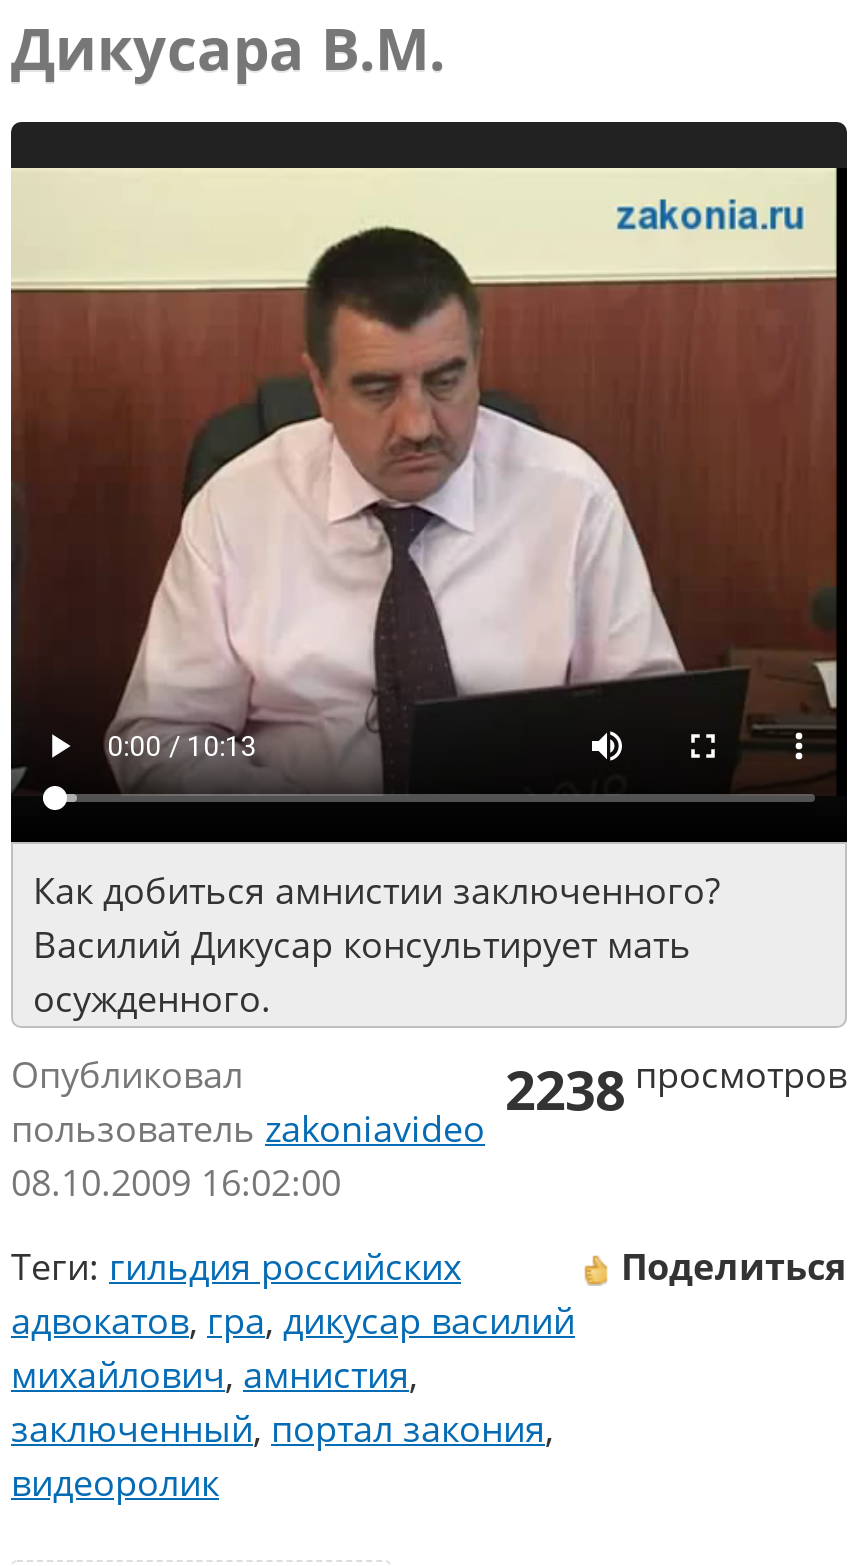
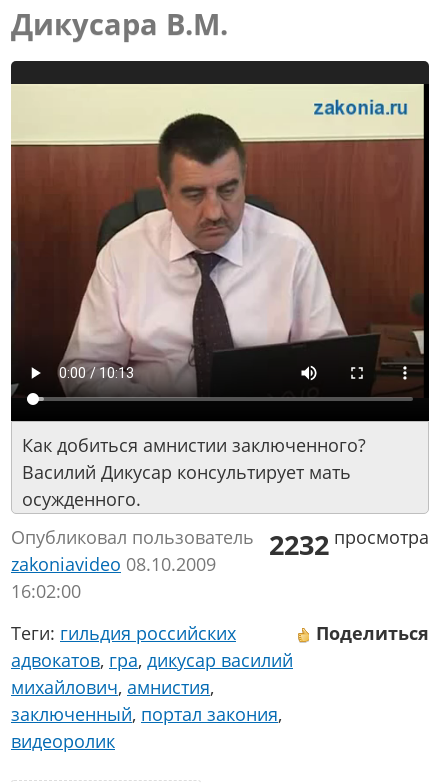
[11,1050,847,1206] 2238 просмотров | Опубликовал | пользователь zakoniavideo | 08.10.2009 16:02:00 -> [11,525,429,603] 2232 просмотра | Опубликовал пользователь | zakoniavideo 08.10.2009 | 16:02:00

